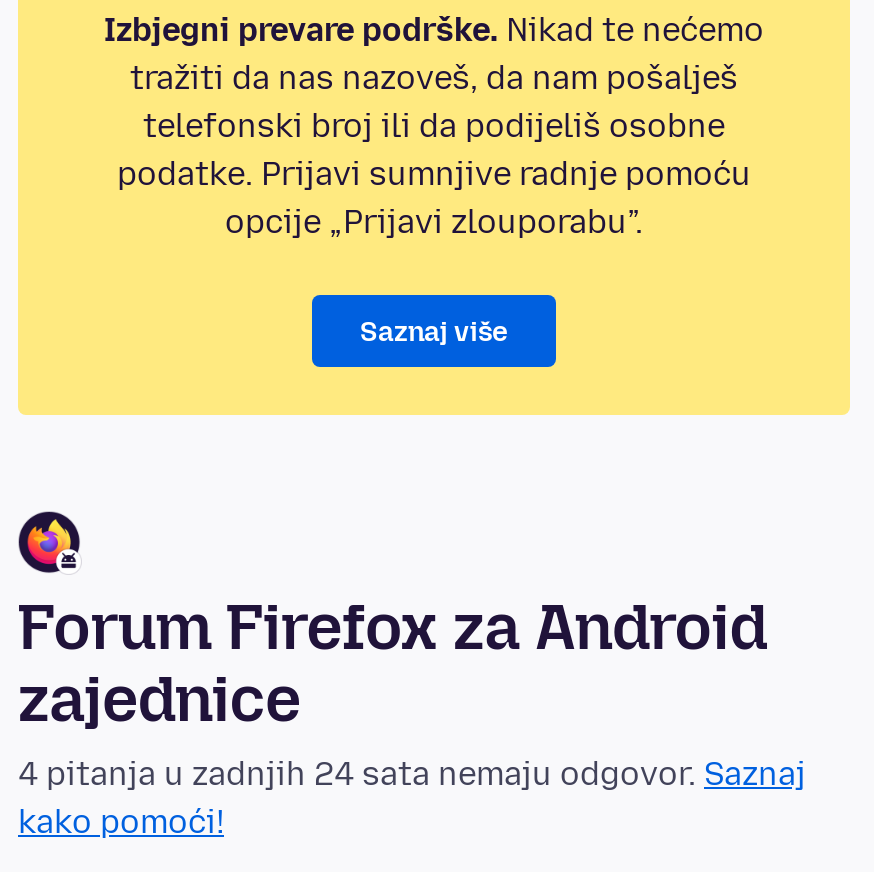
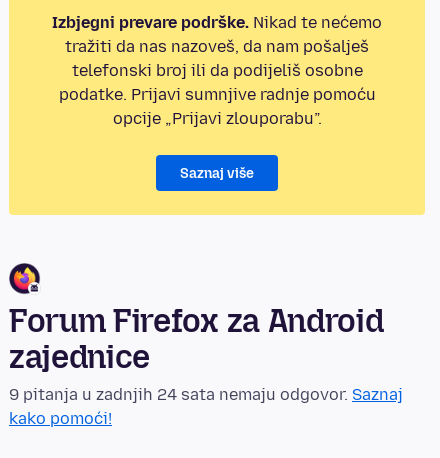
[18,756,806,794] 4 pitanja u zadnjih 24 sata nemaju odgovor. Saznaj -> [9,385,403,404] 9 pitanja u zadnjih 24 sata nemaju odgovor. Saznaj

